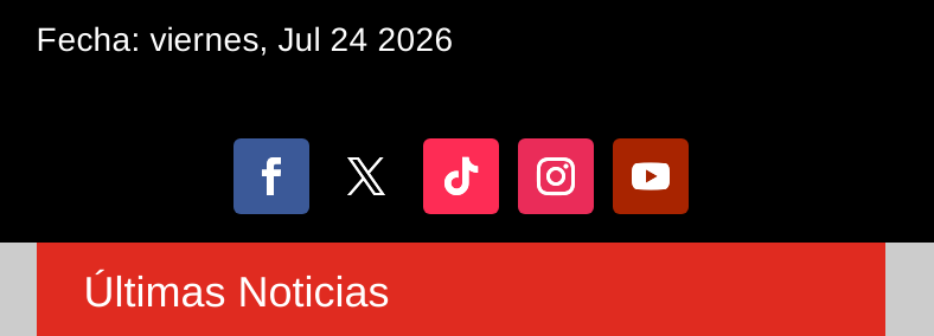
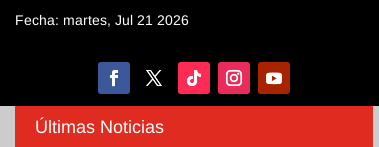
[36,20,453,58] Fecha: viernes, Jul 24 2026 -> [15,12,189,28] Fecha: martes, Jul 21 2026

